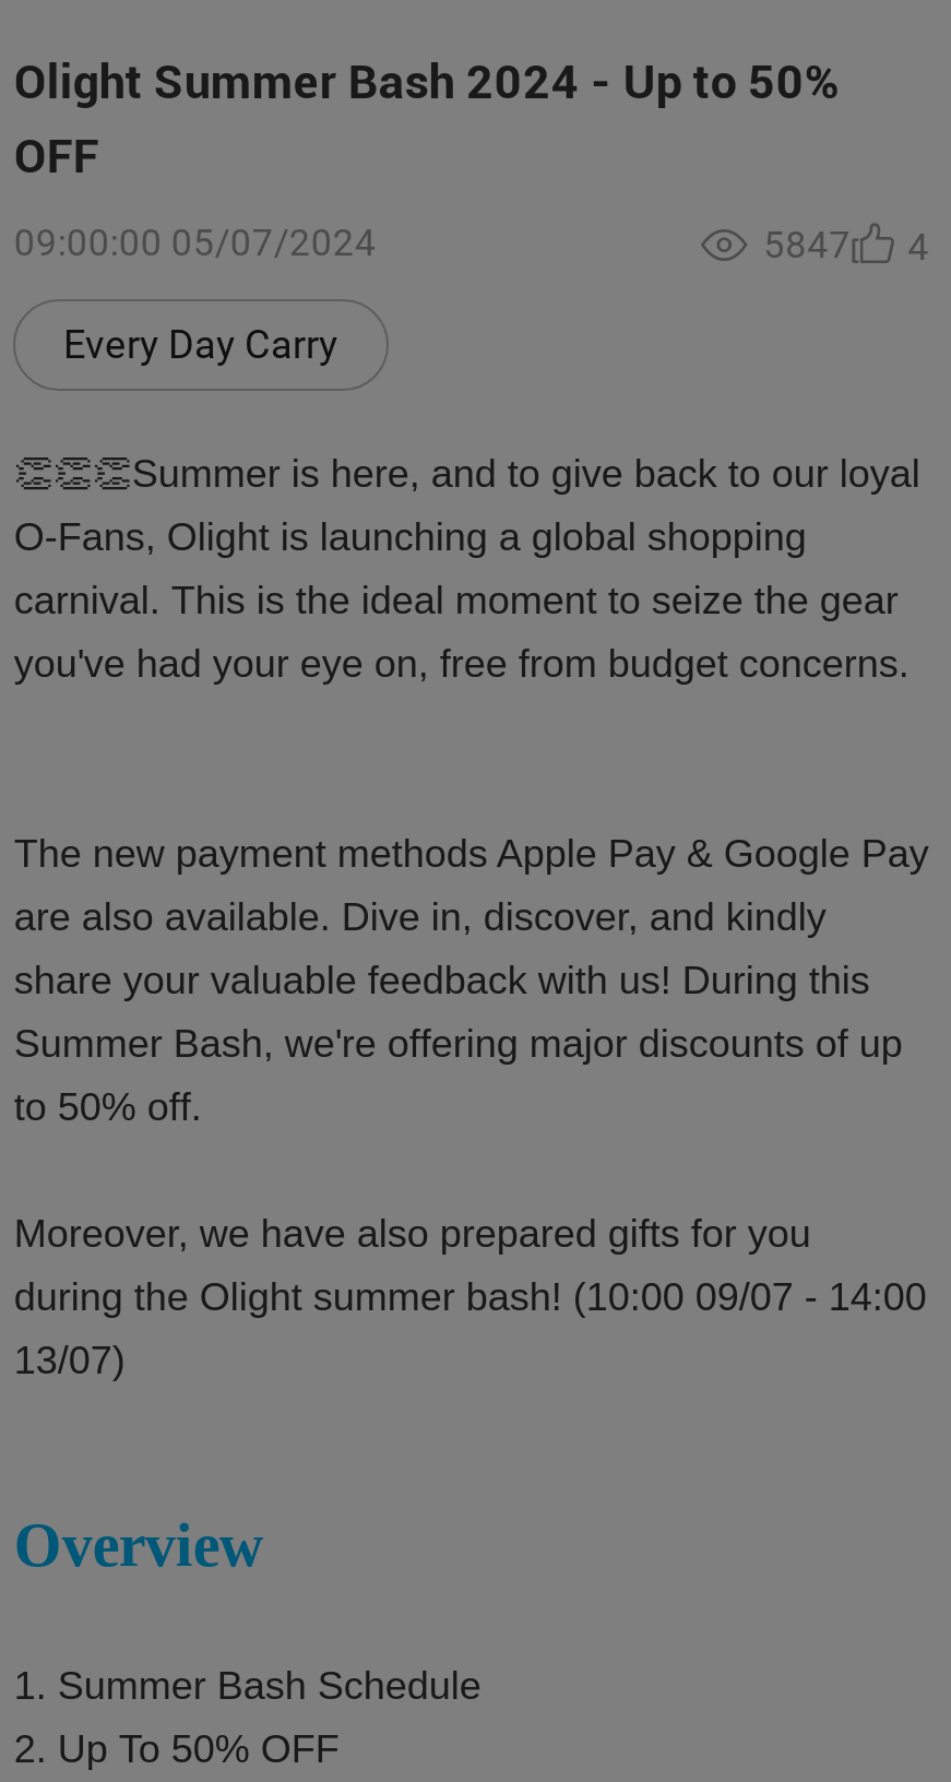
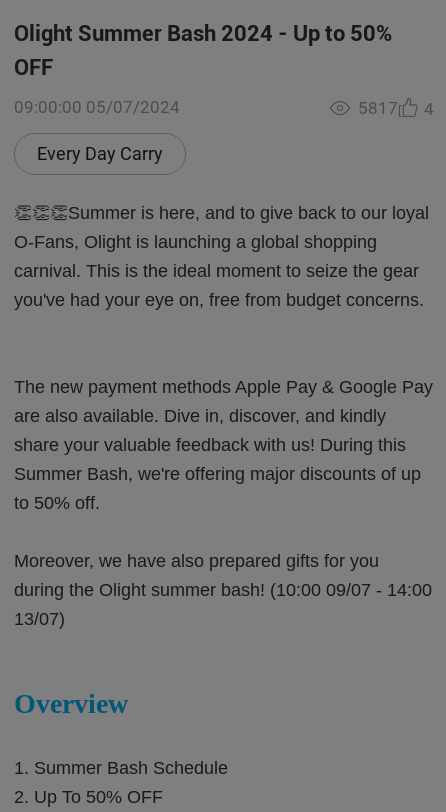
[763,224,929,269] 5847 4 -> [358,98,434,119] 5817 4

